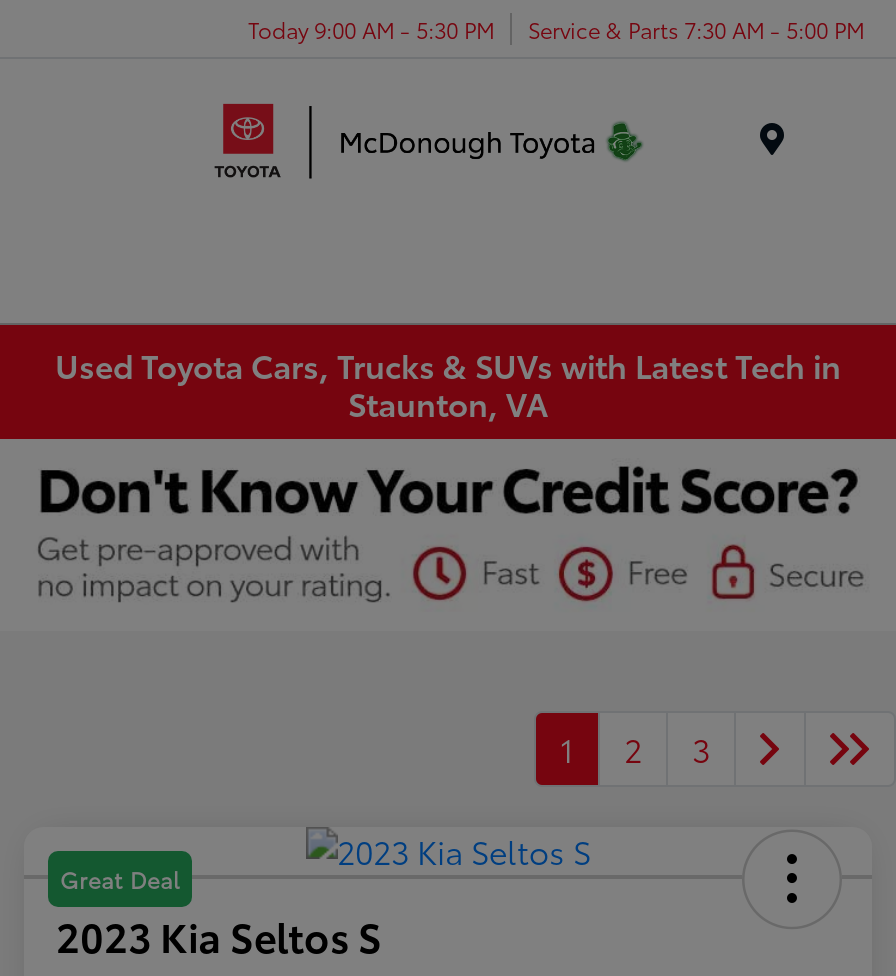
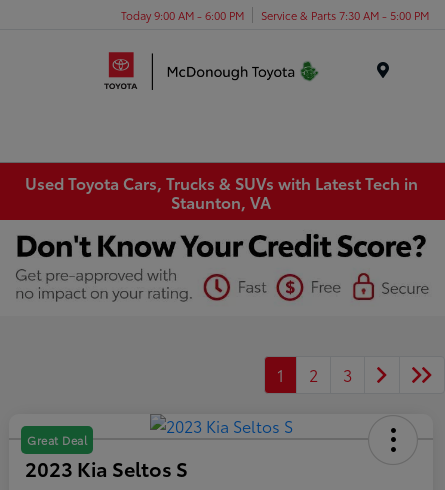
[248,12,864,44] Today 9:00 AM - 5:30 PM Service & Parts 7:30 AM - 5:00 PM -> [121,6,429,22] Today 9:00 AM - 6:00 PM Service & Parts 7:30 AM - 5:00 PM

